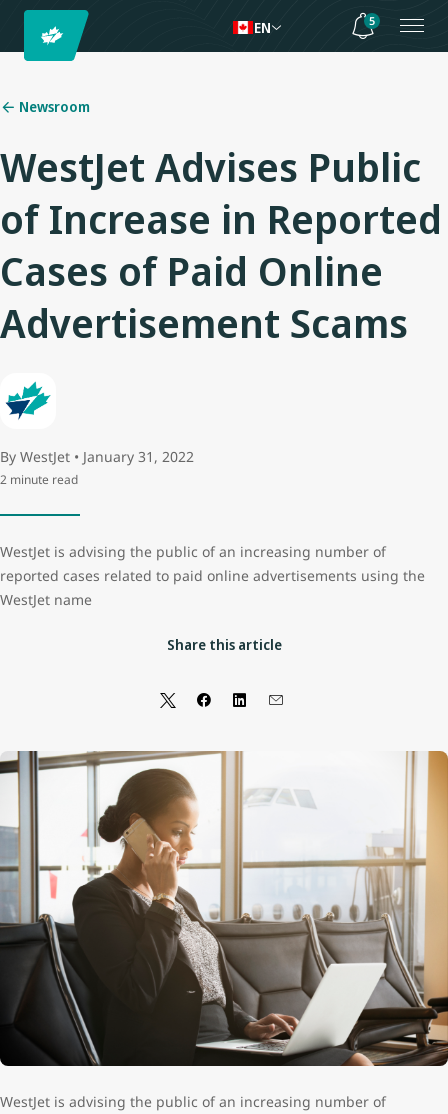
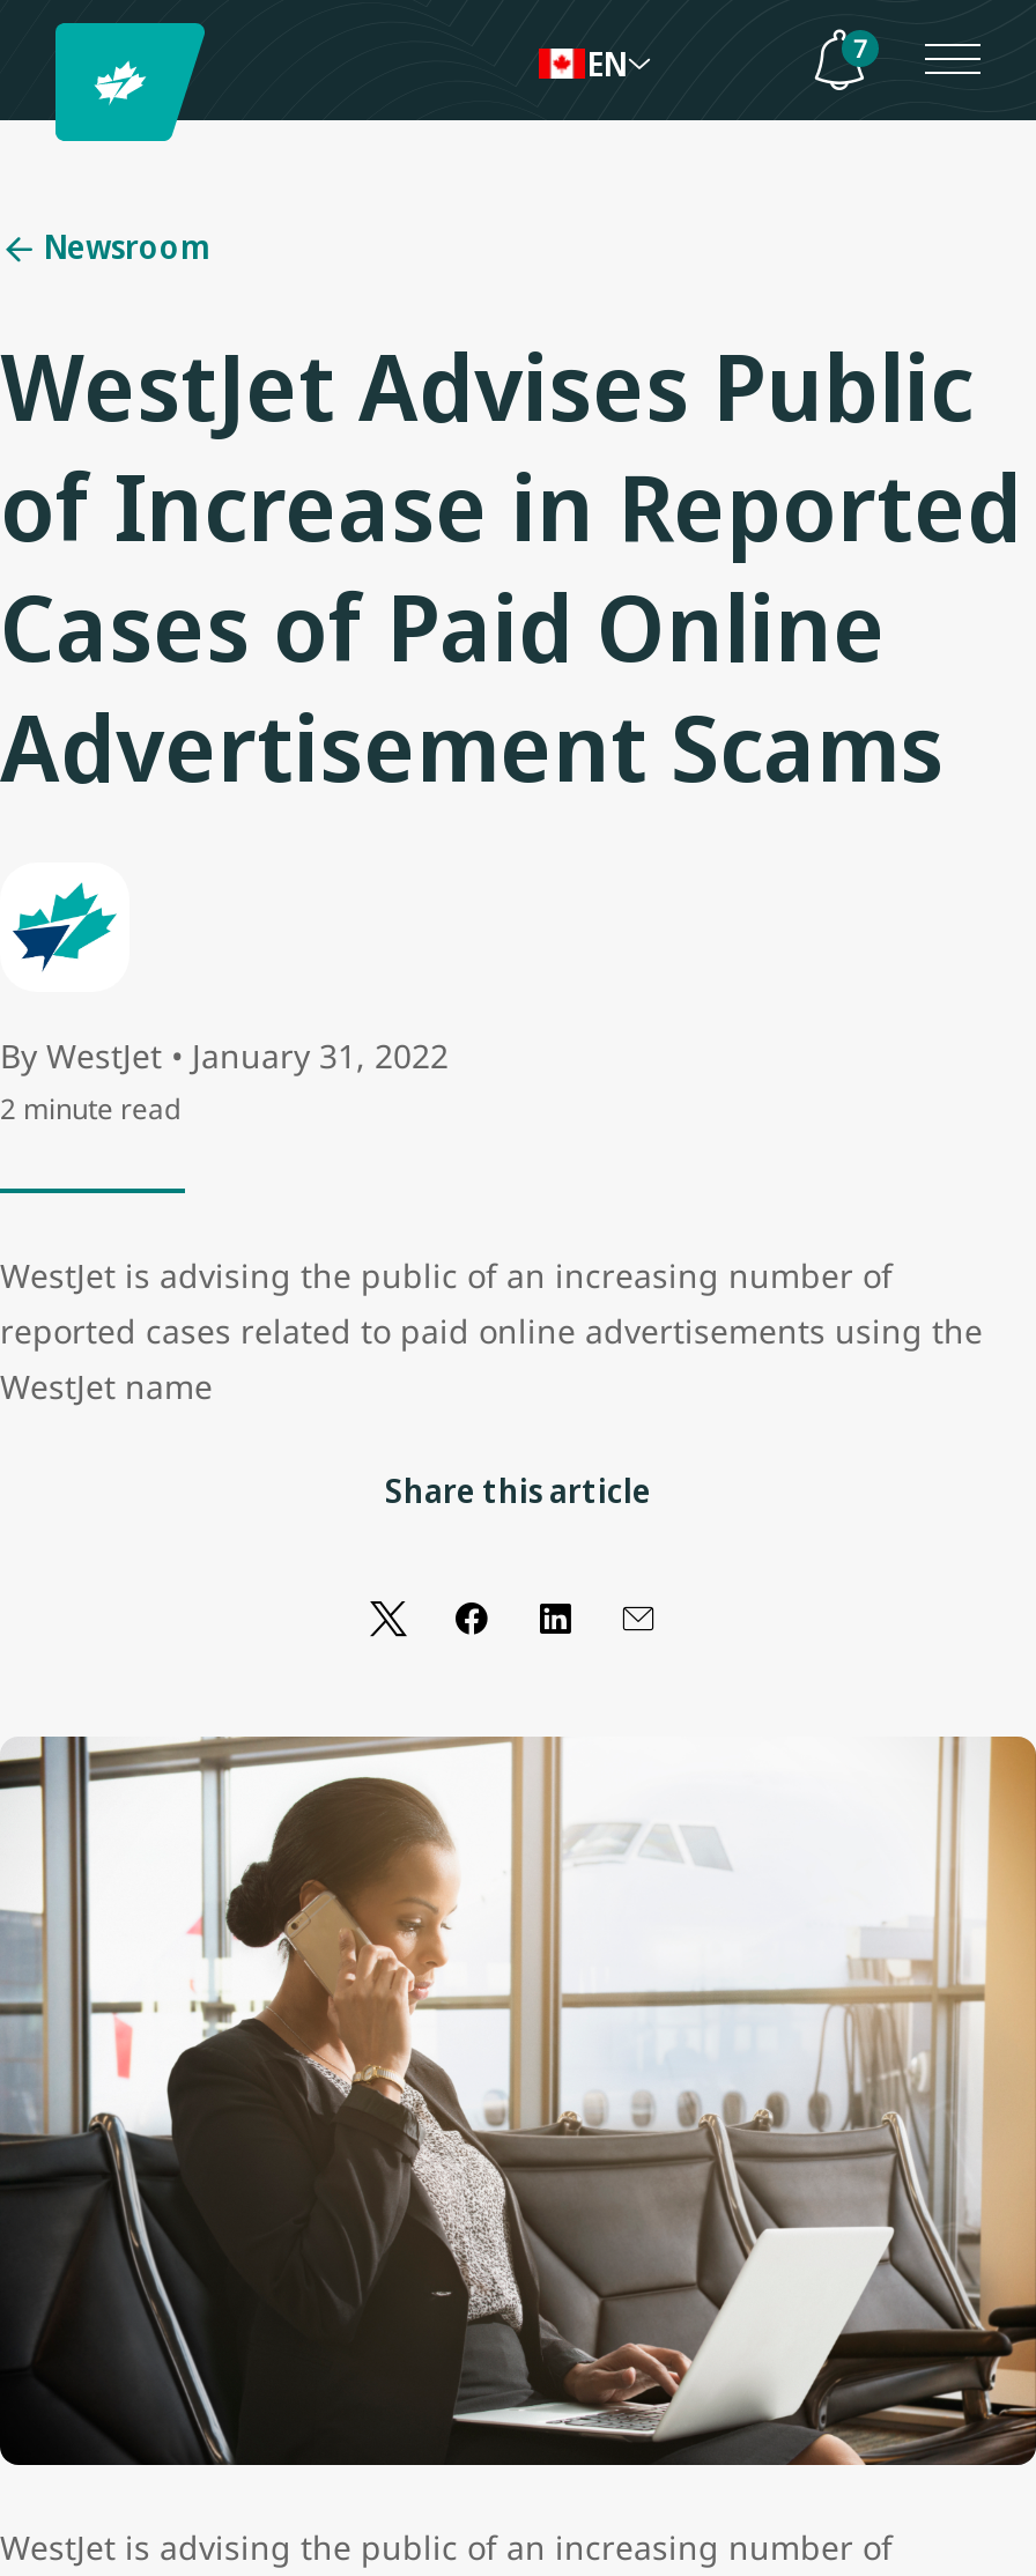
[369,12,375,27] 5 -> [853,29,867,64] 7

